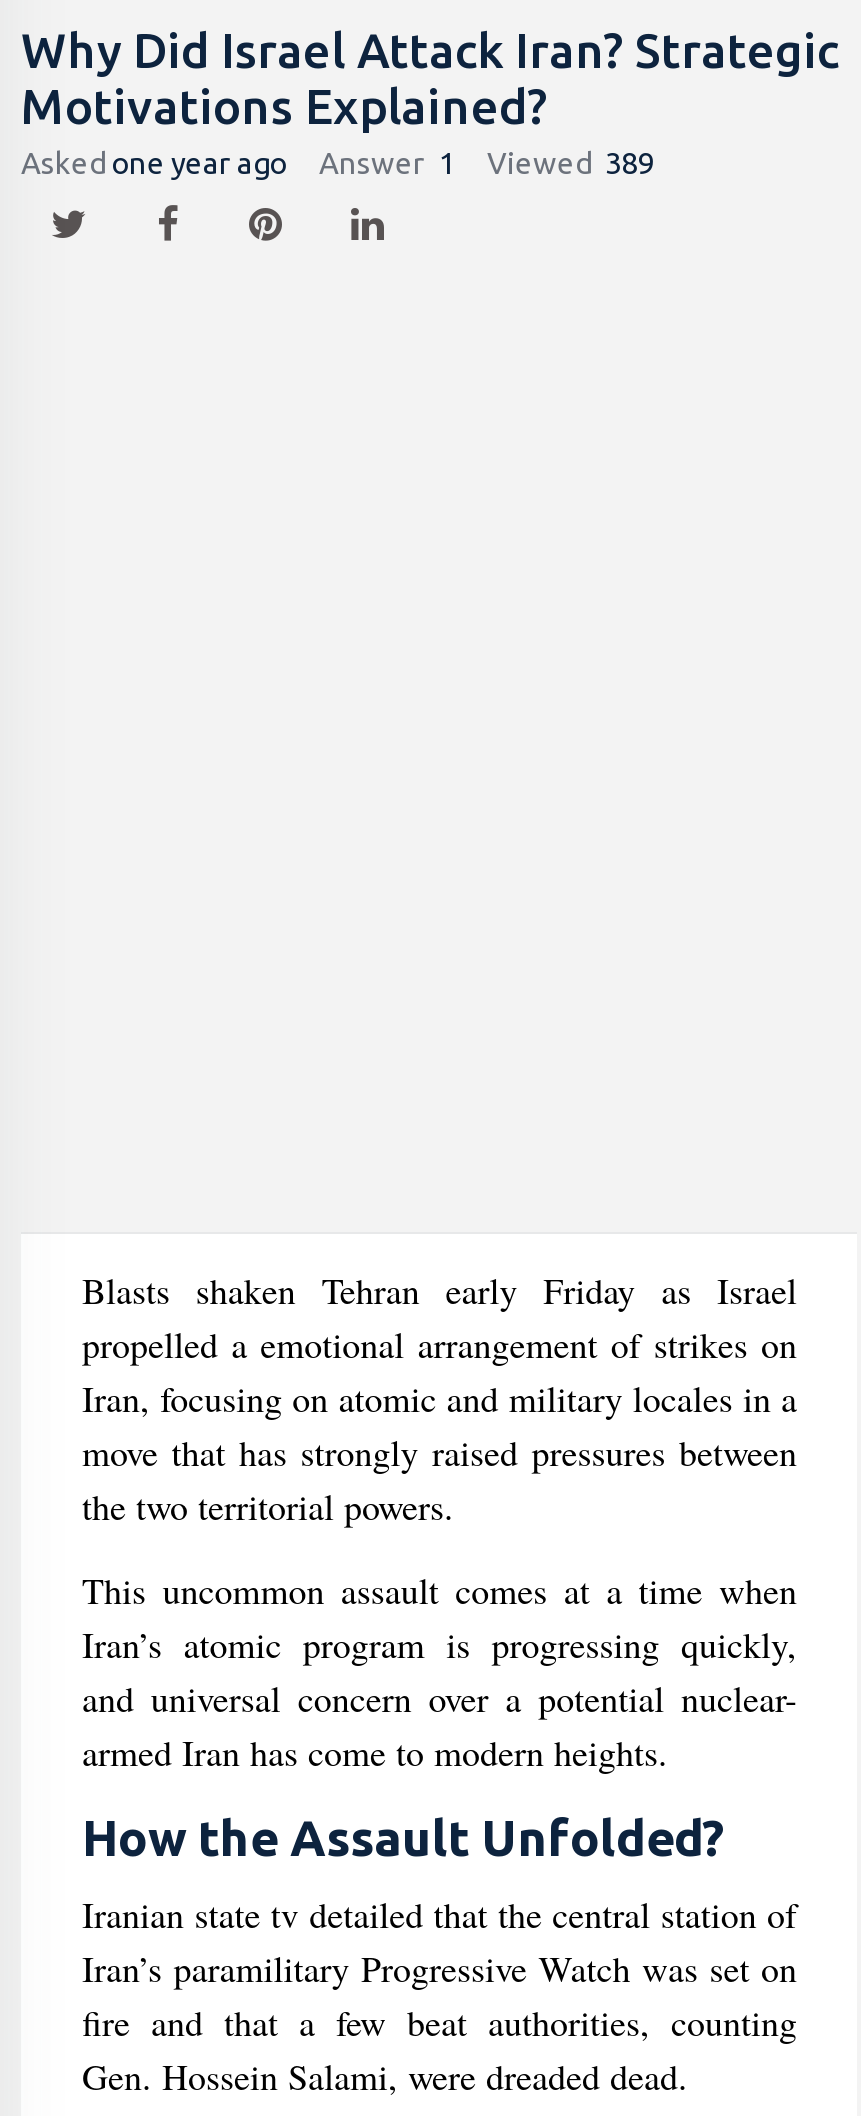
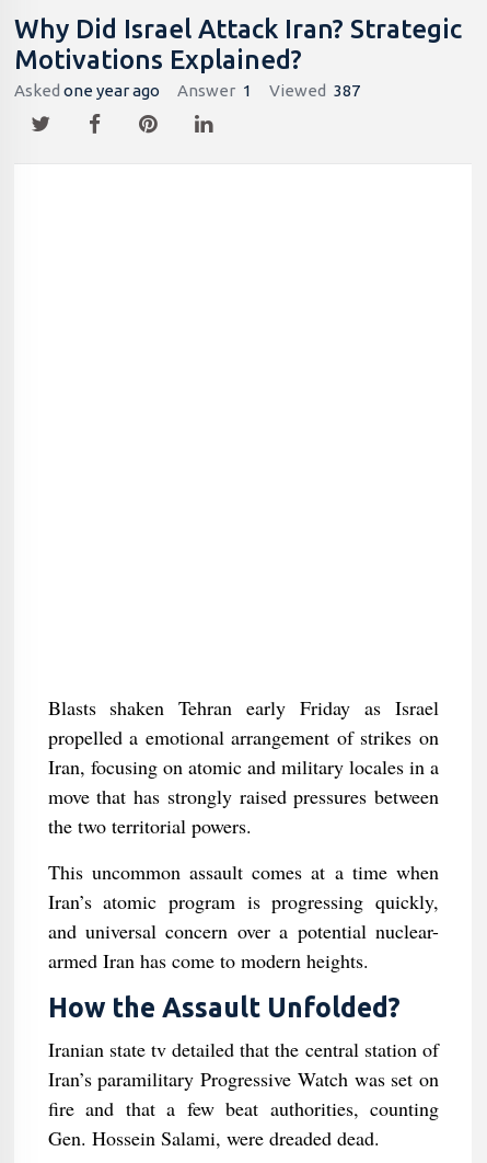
[21,146,653,180] Asked one year ago Answer 1 Viewed 389 -> [14,81,360,100] Asked one year ago Answer 1 Viewed 387

